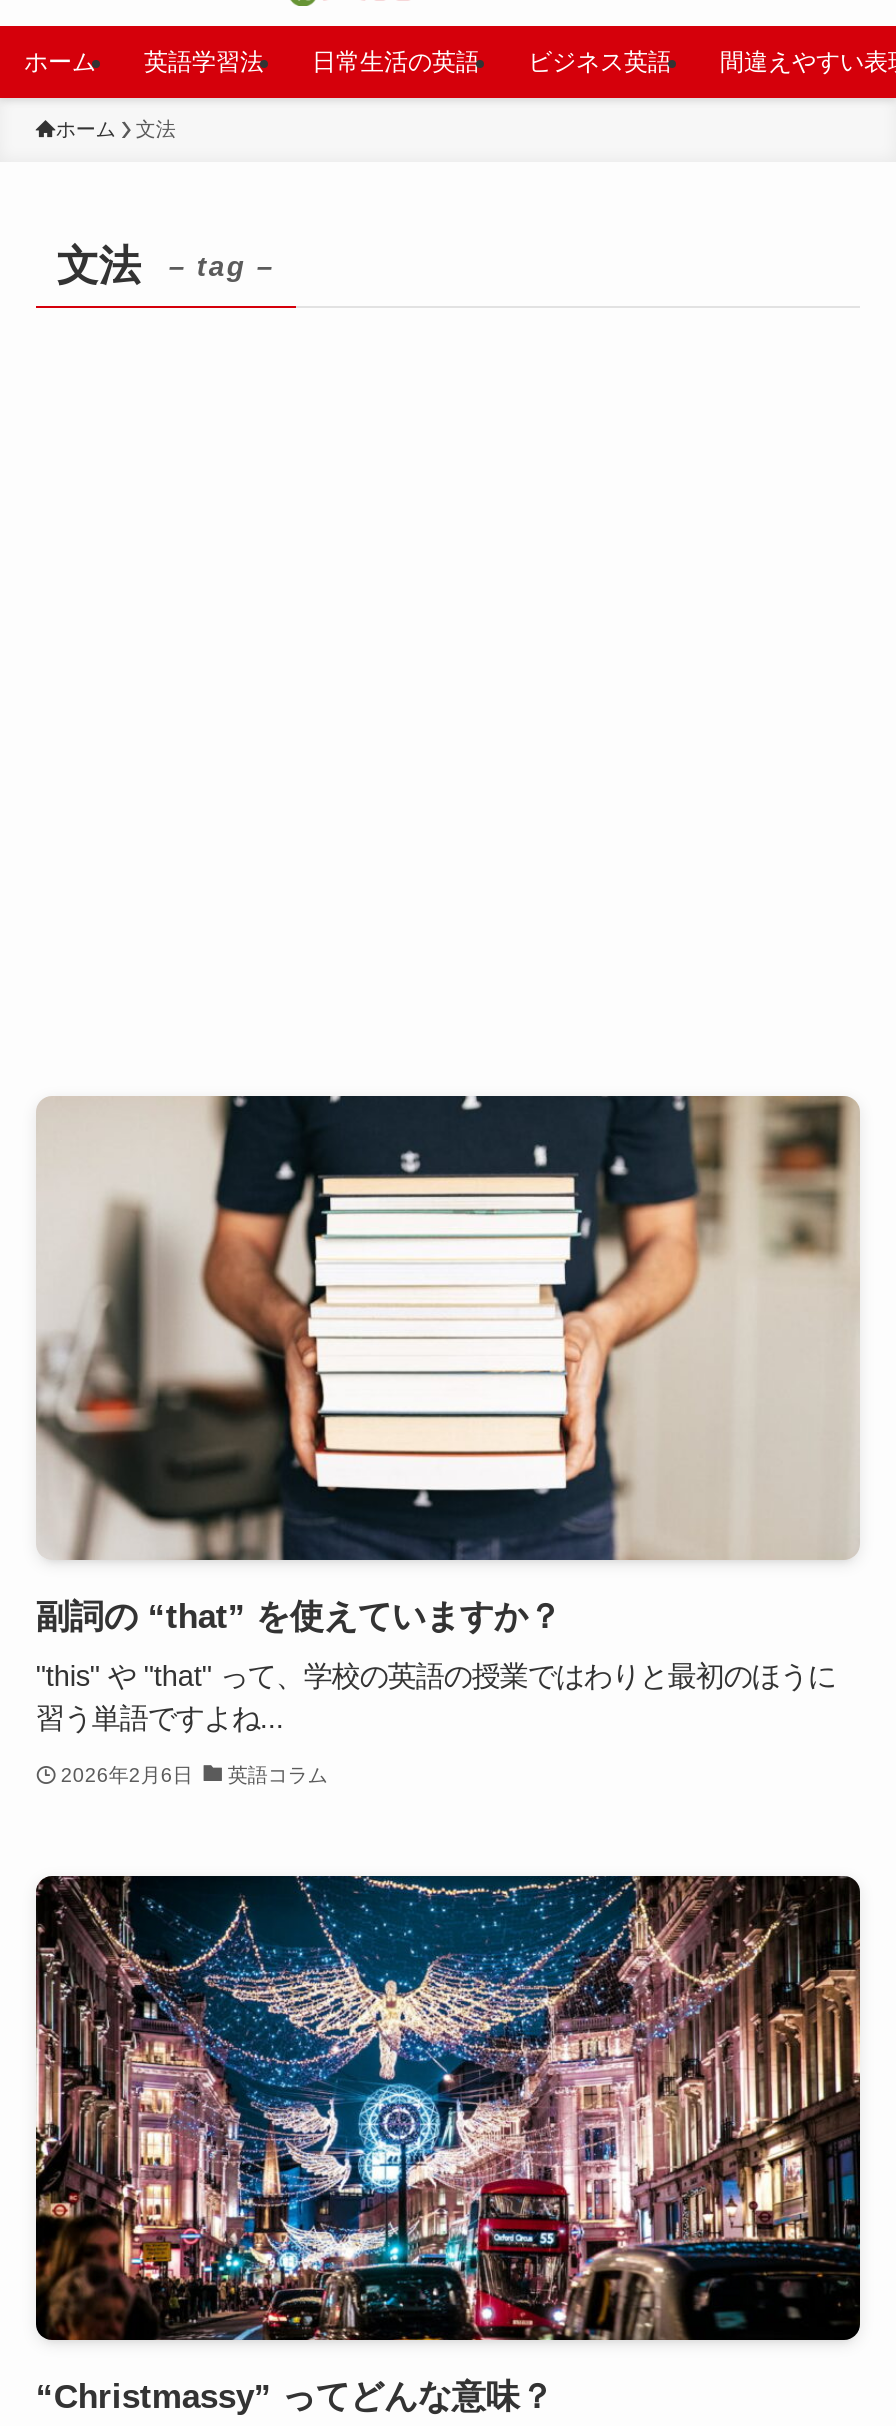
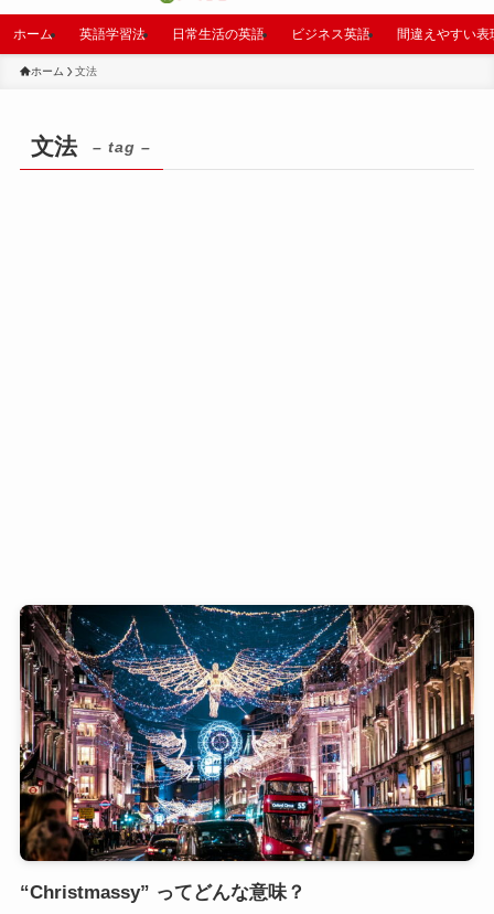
[36,1094,860,1786] [image] | 副詞の “that” を使えていますか？ | "this" や "that" って、学校の英語の授業ではわりと最初のほうに | 習う単語ですよね... | 2026年2月6日 | 英語コラム -> none

